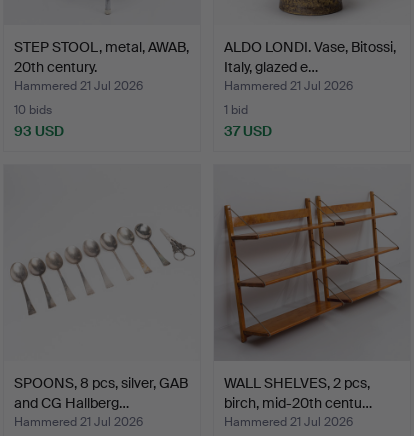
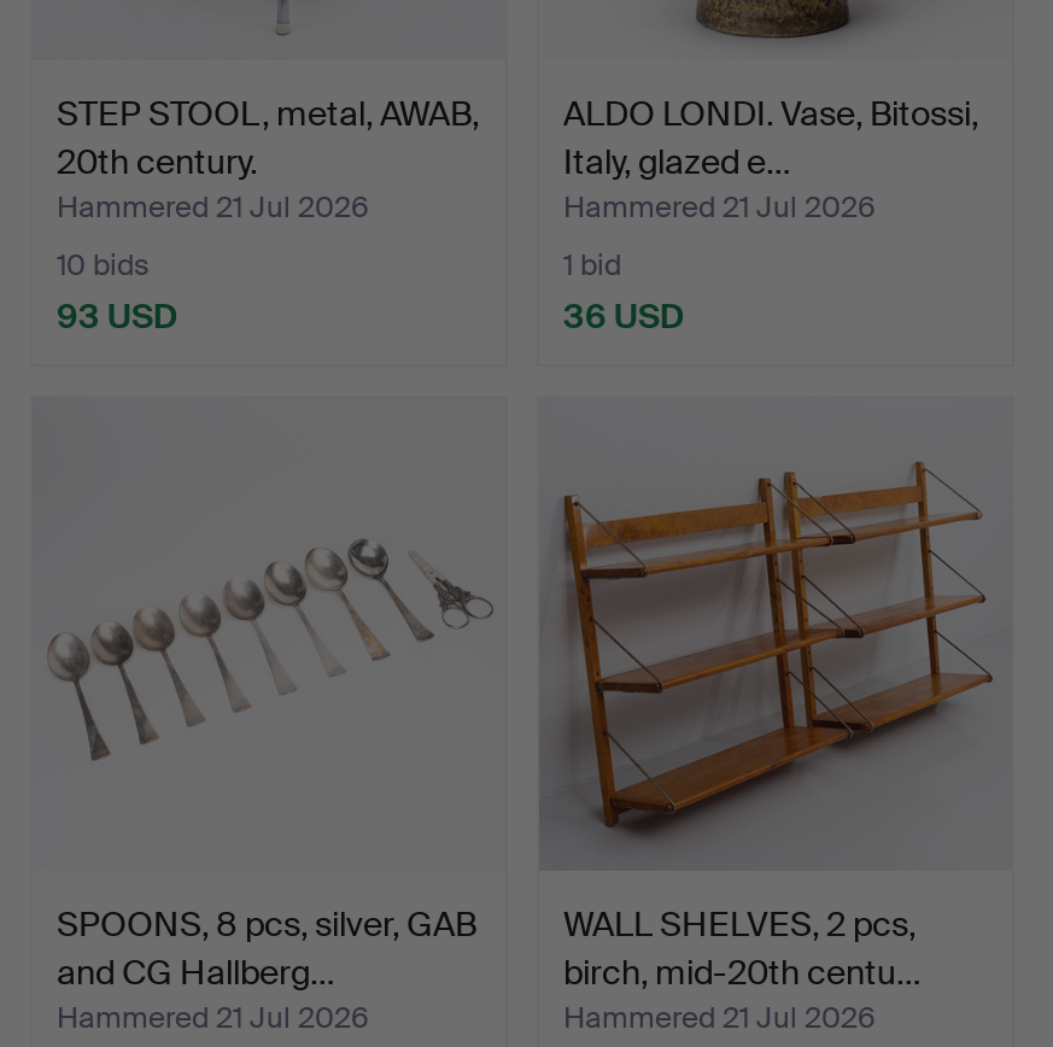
[224,122,272,140] 37 USD -> [563,294,684,337] 36 USD

